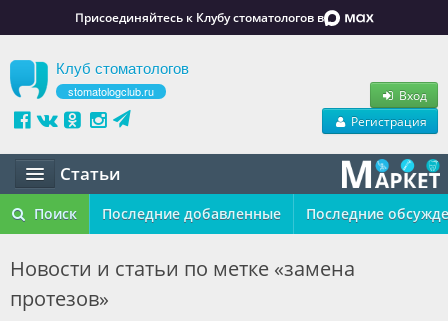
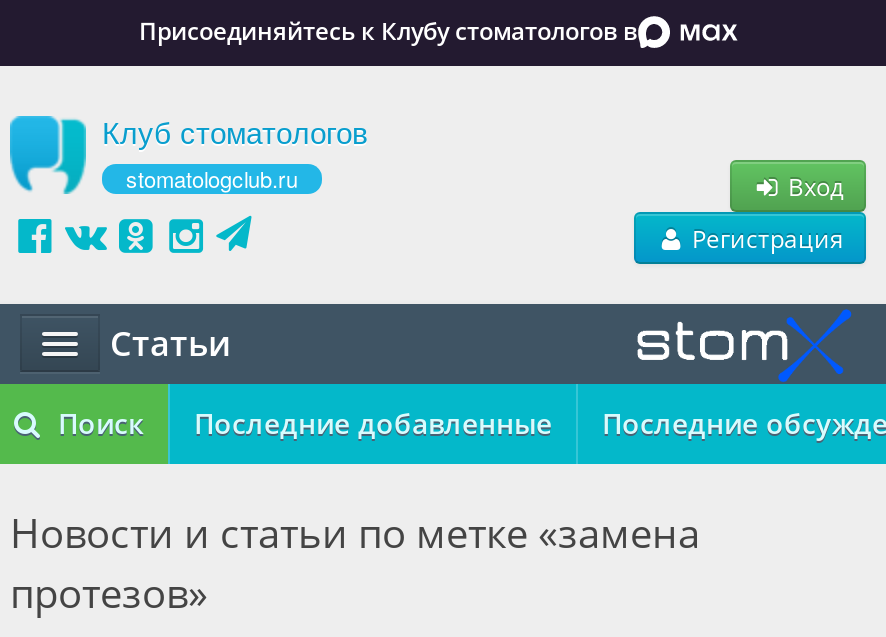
[324,157,441,193] [image] -> [636,308,870,384] [image]

